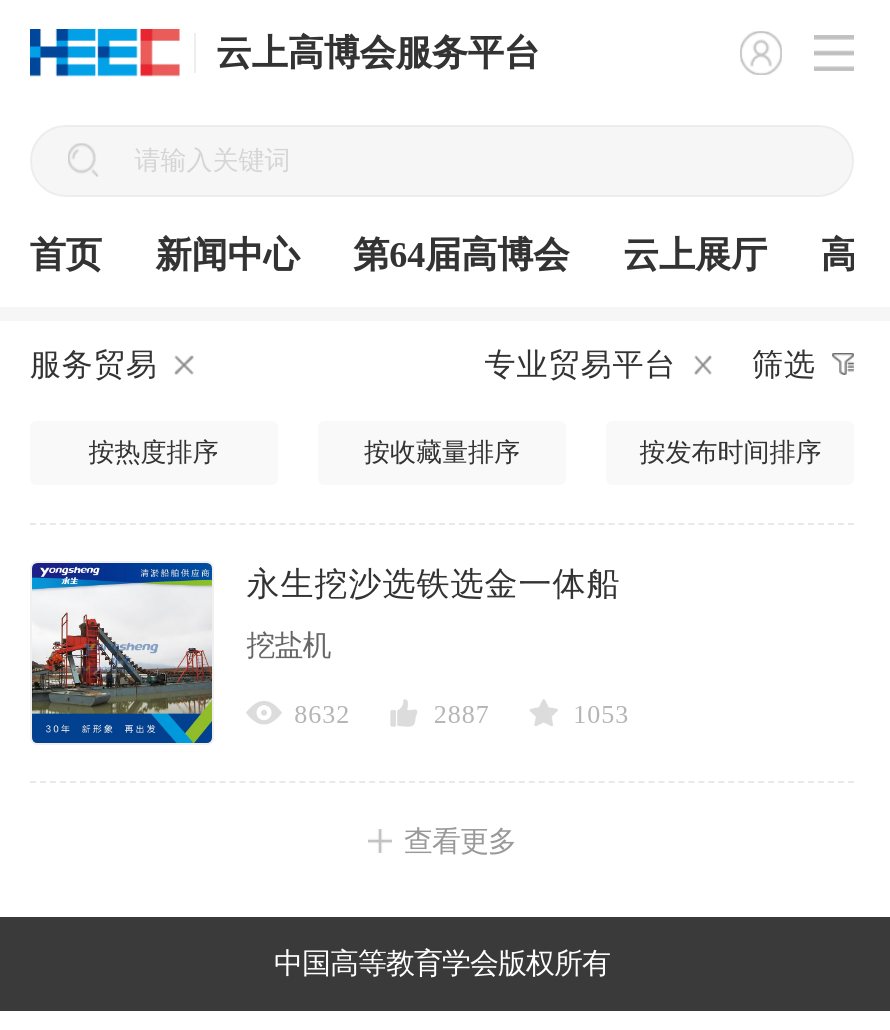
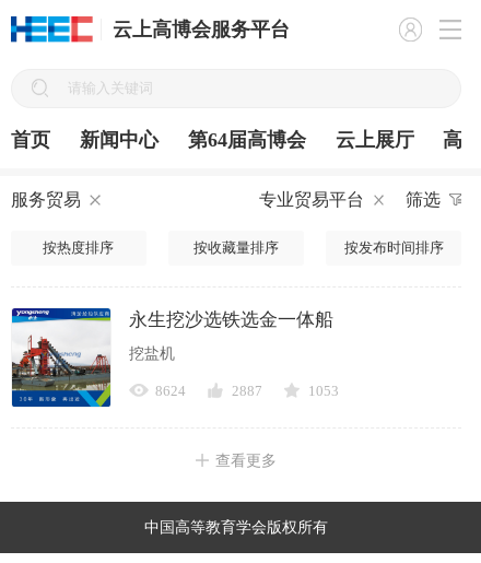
[294,698,350,728] 8632 -> [155,382,186,399] 8624

